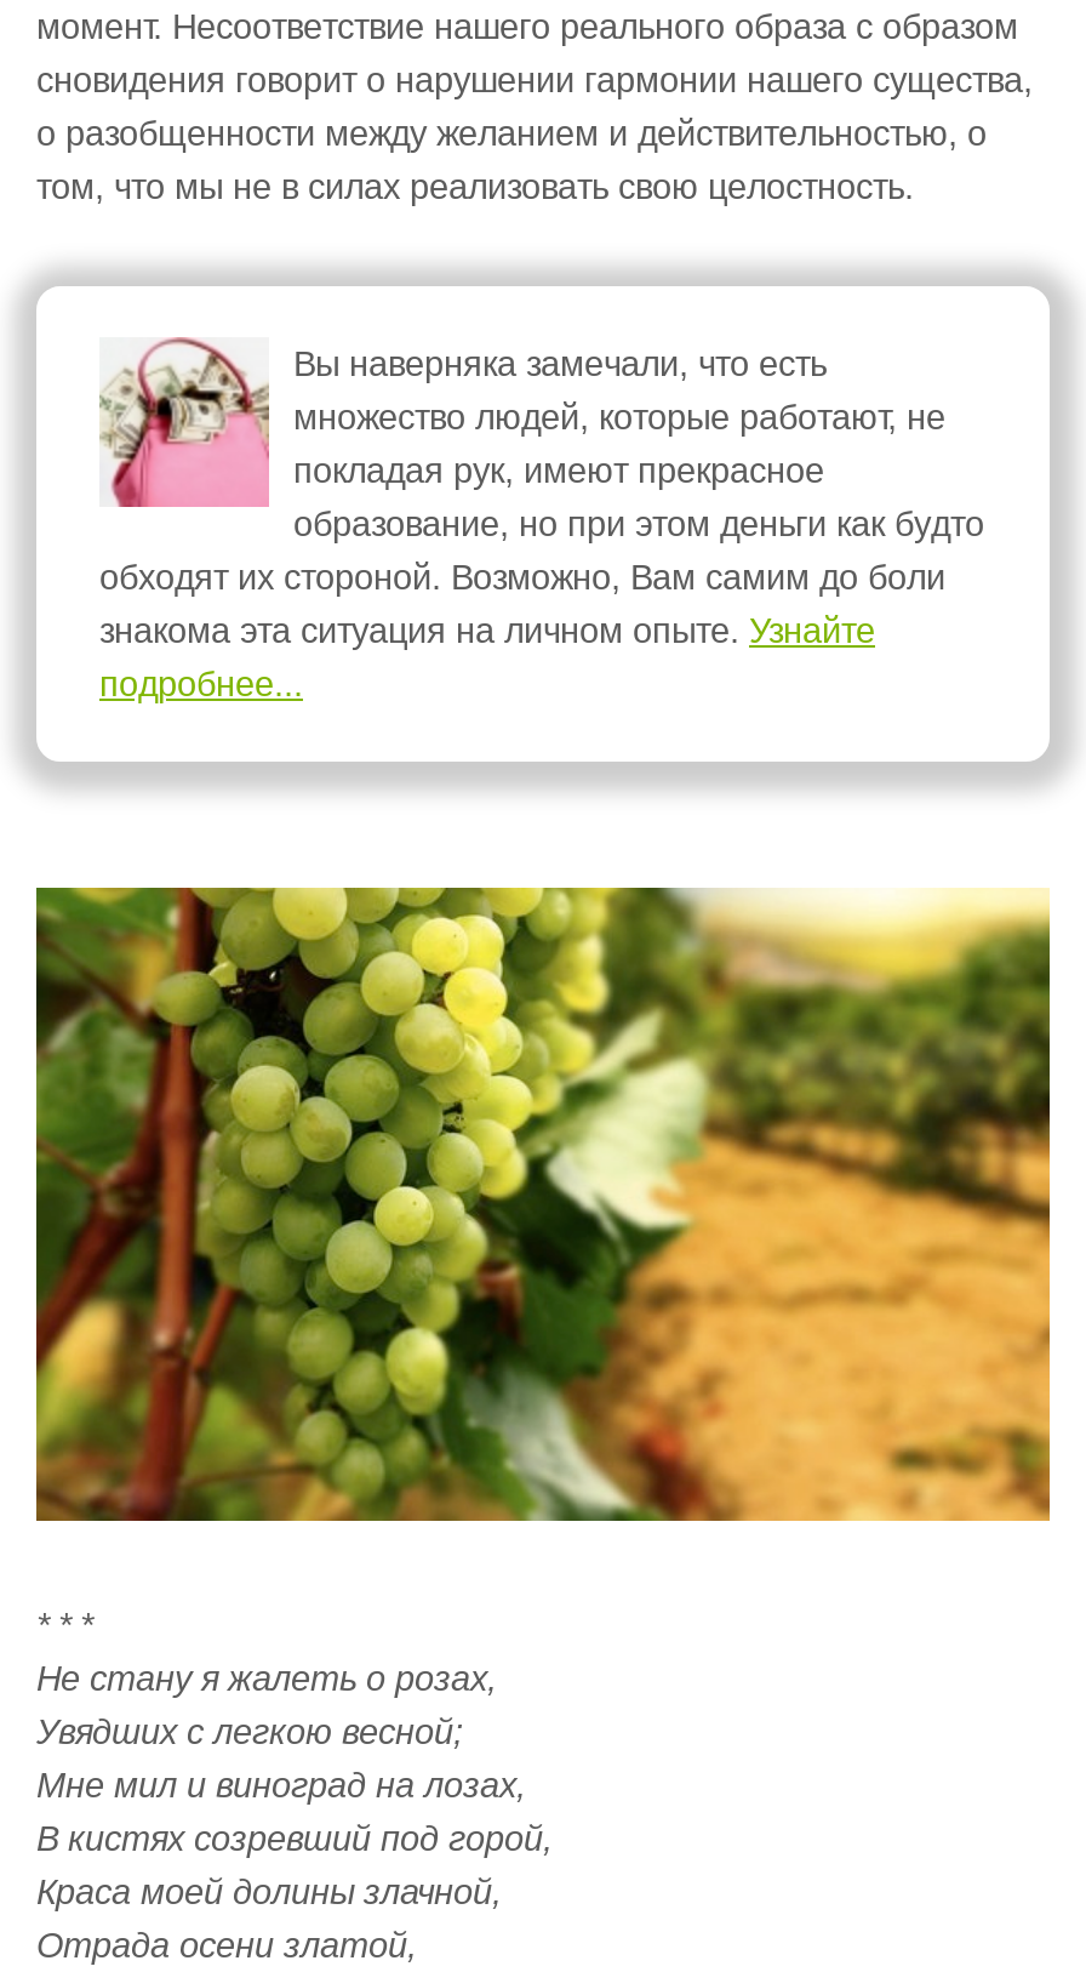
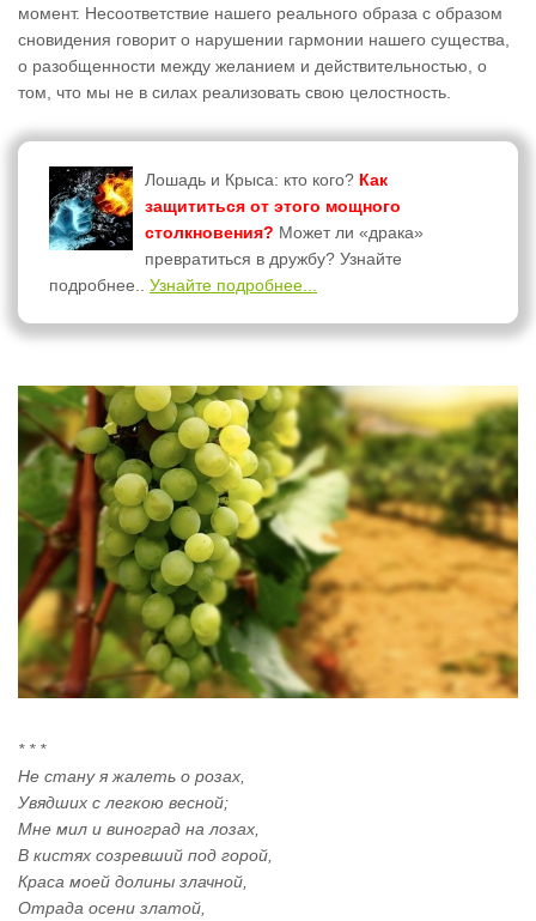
[99,337,984,703] [image] | Вы наверняка замечали, что есть | множество людей, которые работают, не | покладая рук, имеют прекрасное | образование, но при этом деньги как будто | обходят их стороной. Возможно, Вам самим до боли | знакома эта ситуация на личном опыте. Узнайте | подробнее... -> [48,165,424,295] [image] | Лошадь и Крыса: кто кого? Как | защититься от этого мощного | столкновения? Может ли «драка» | превратиться в дружбу? Узнайте | подробнее.. Узнайте подробнее...

